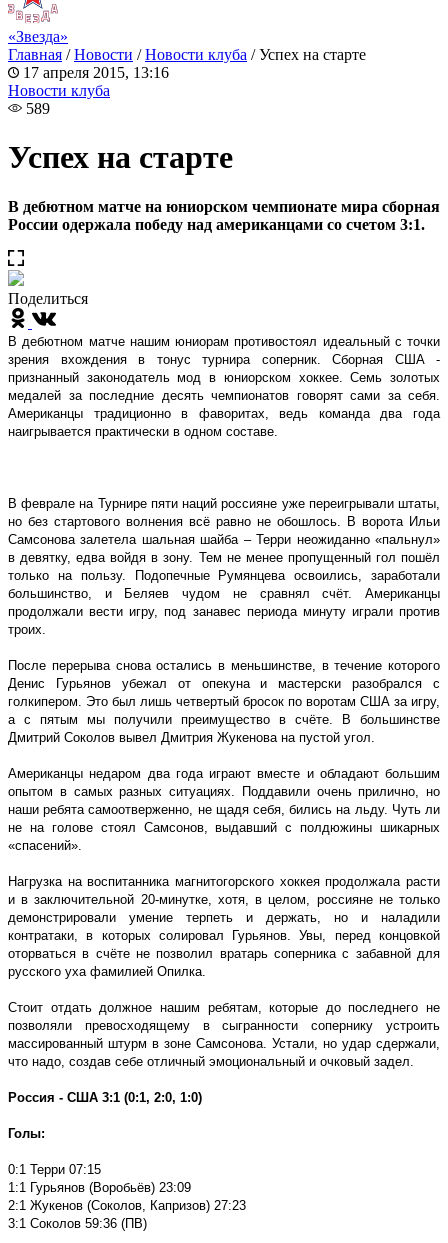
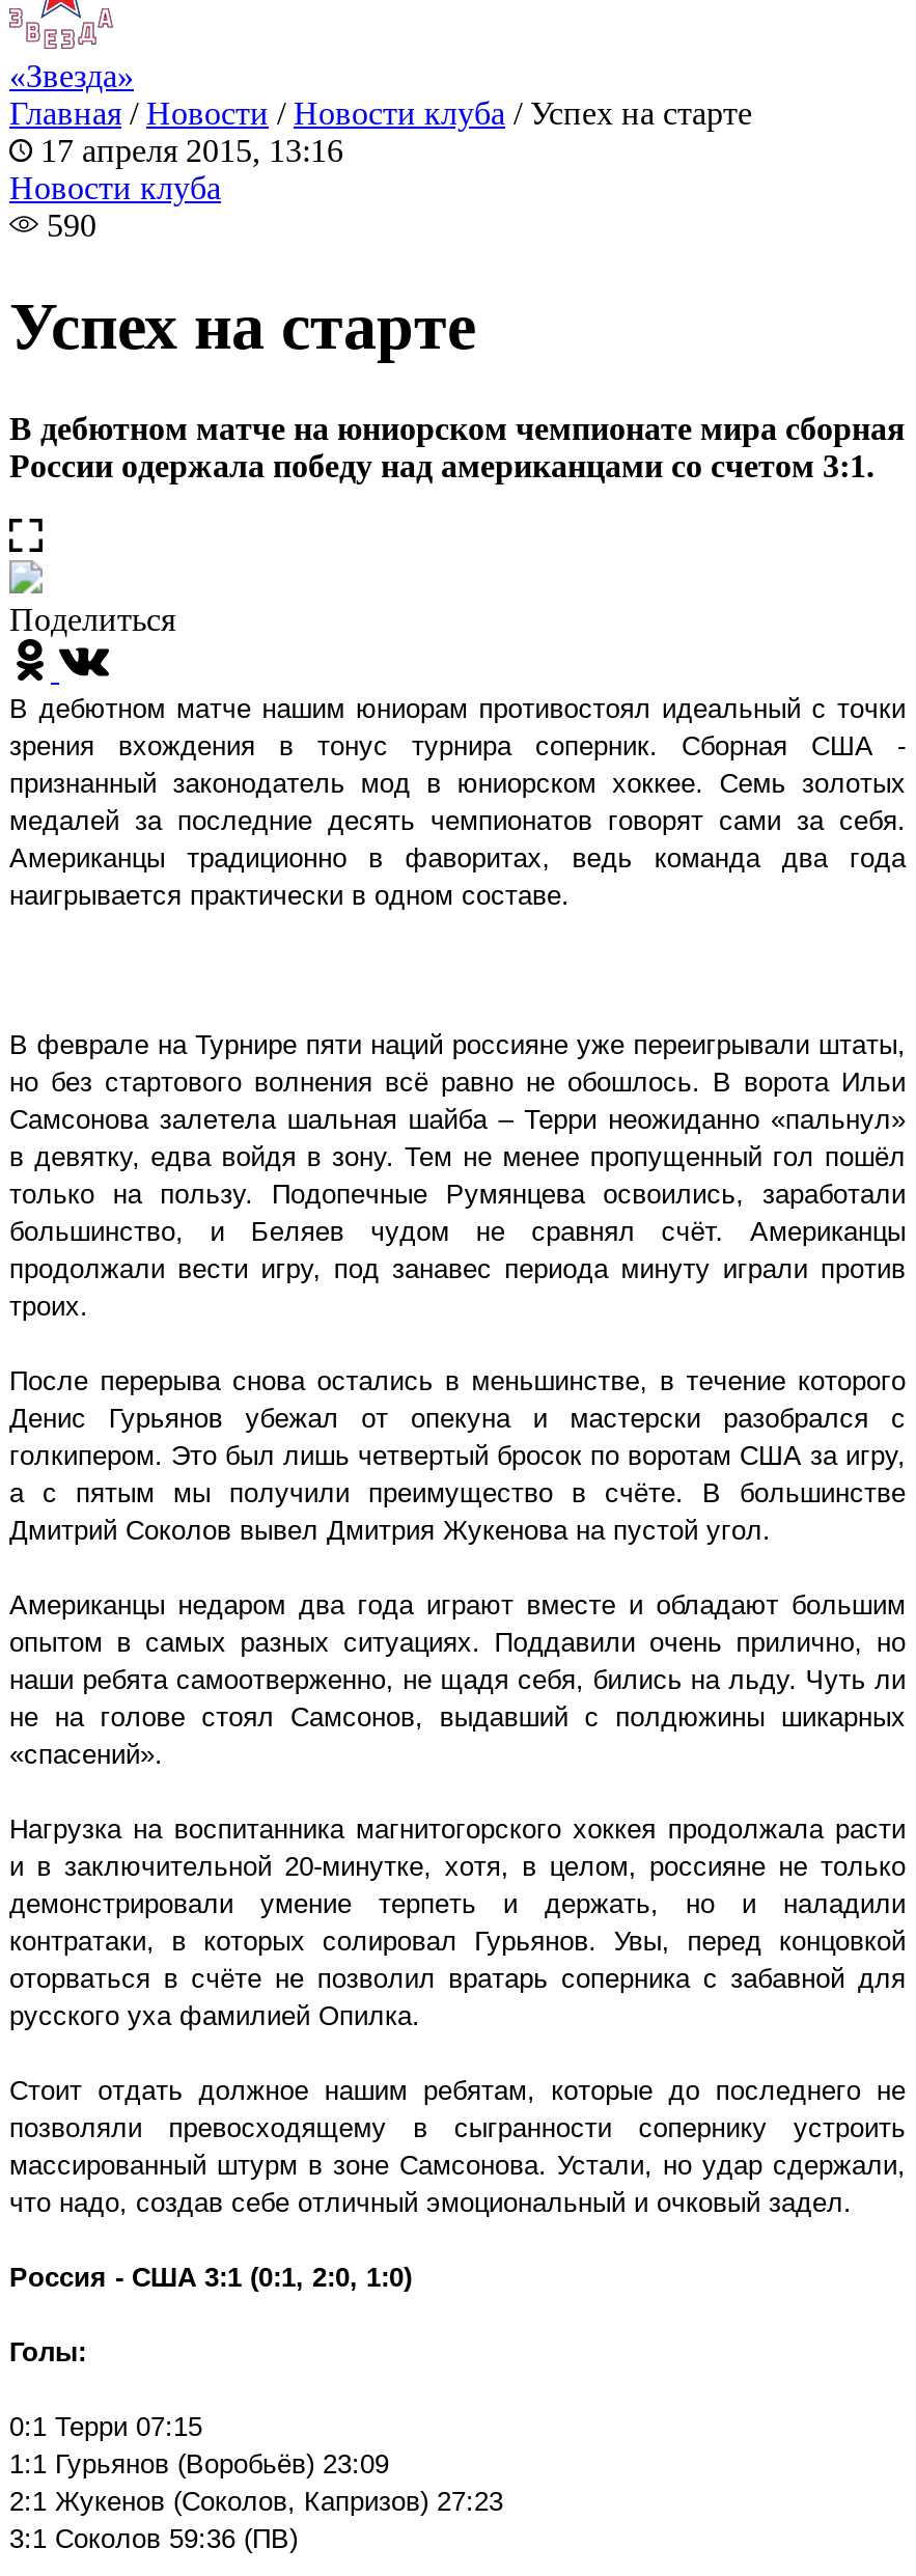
[22,100,50,117] 589 -> [38,207,96,242] 590

